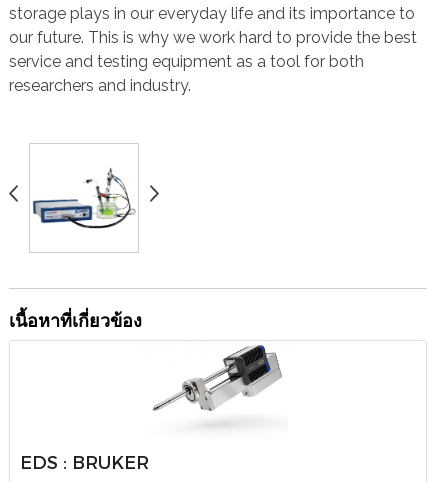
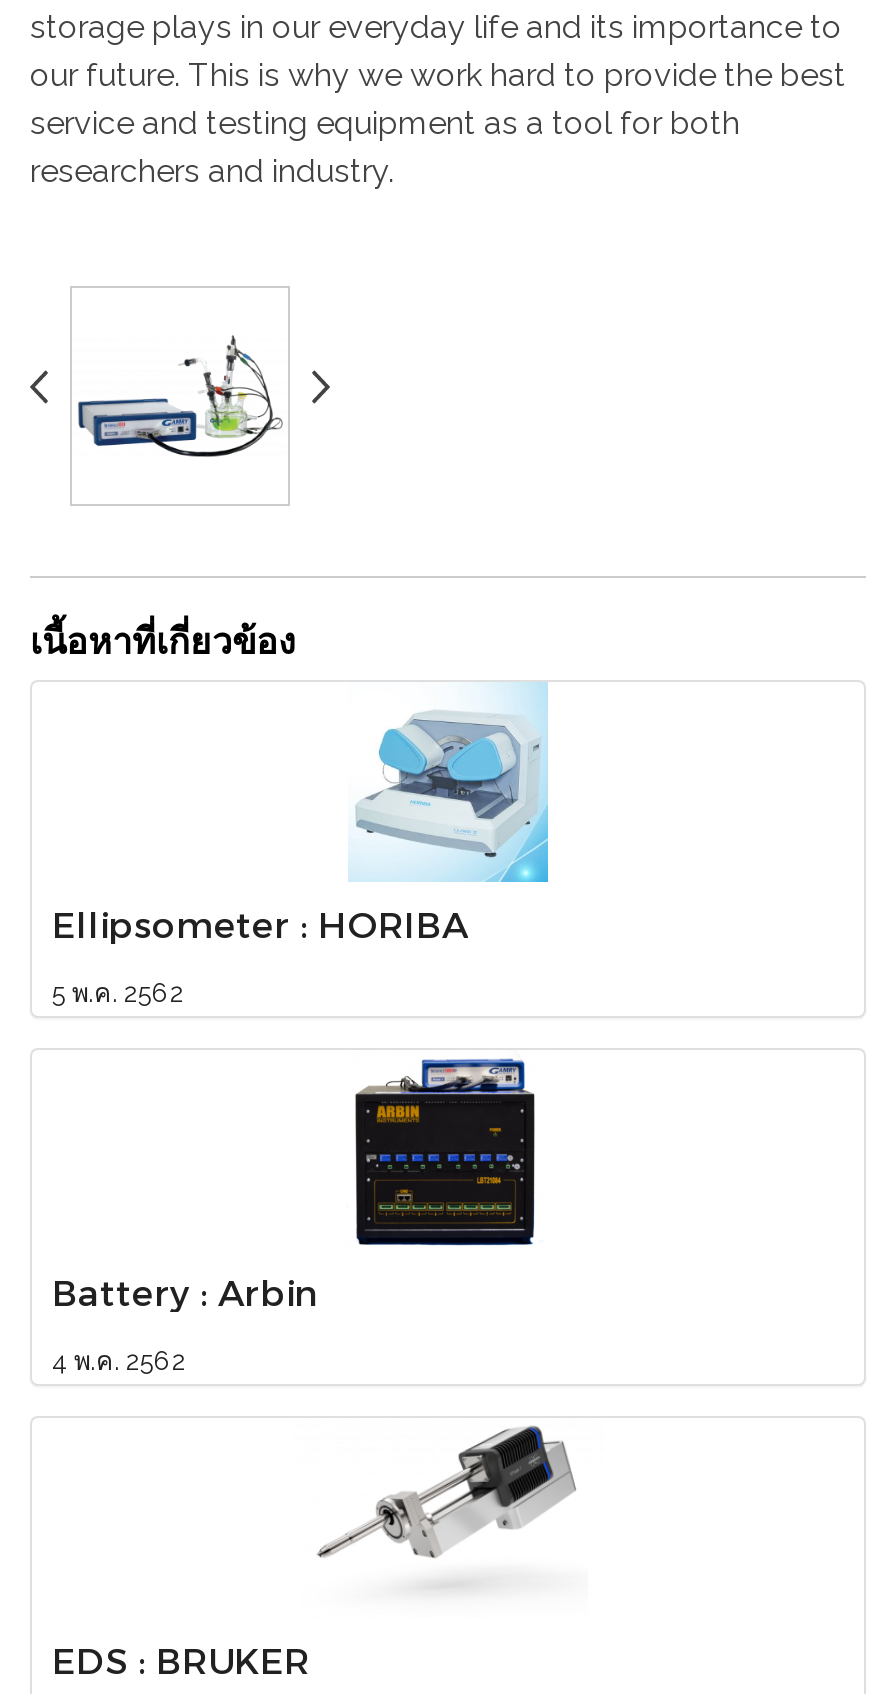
none -> [52,682,550,1008] [image] | Ellipsometer : HORIBA | 5 พ.ค. 2562
none -> [52,1056,536,1376] [image] | Battery : Arbin | 4 พ.ค. 2562

